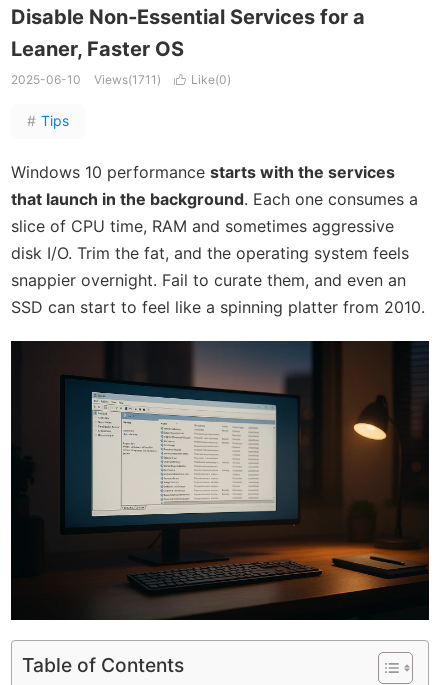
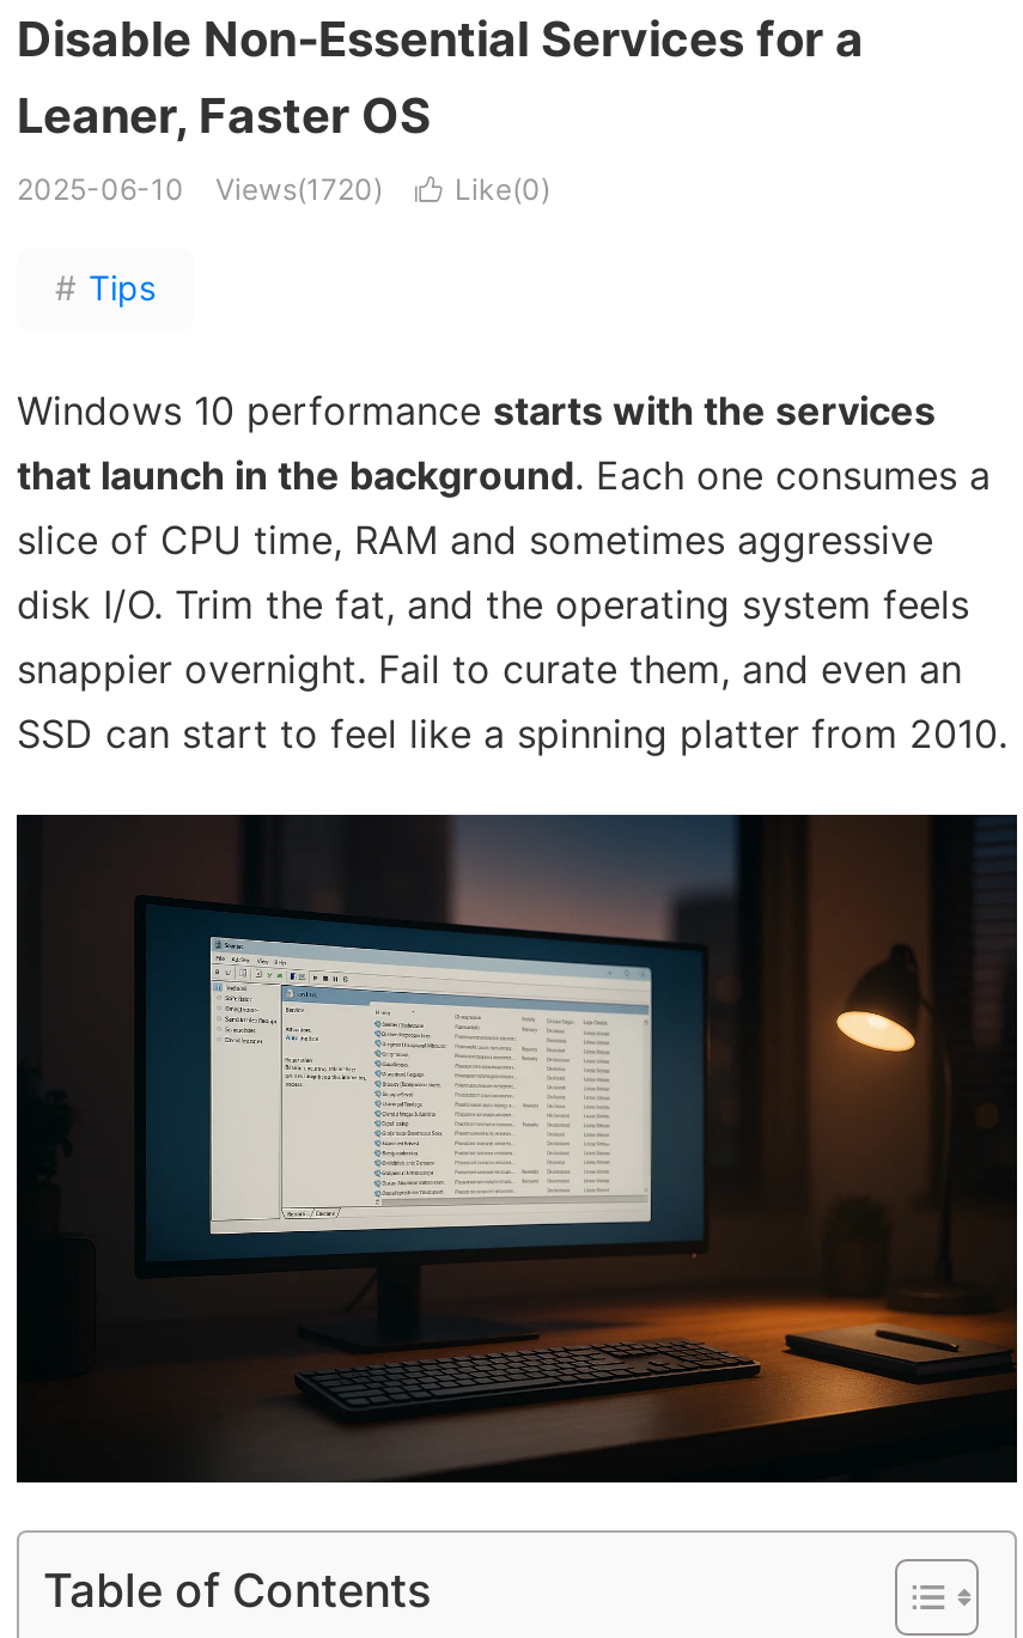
[94,72,161,87] Views(1711) -> [215,171,383,207] Views(1720)

